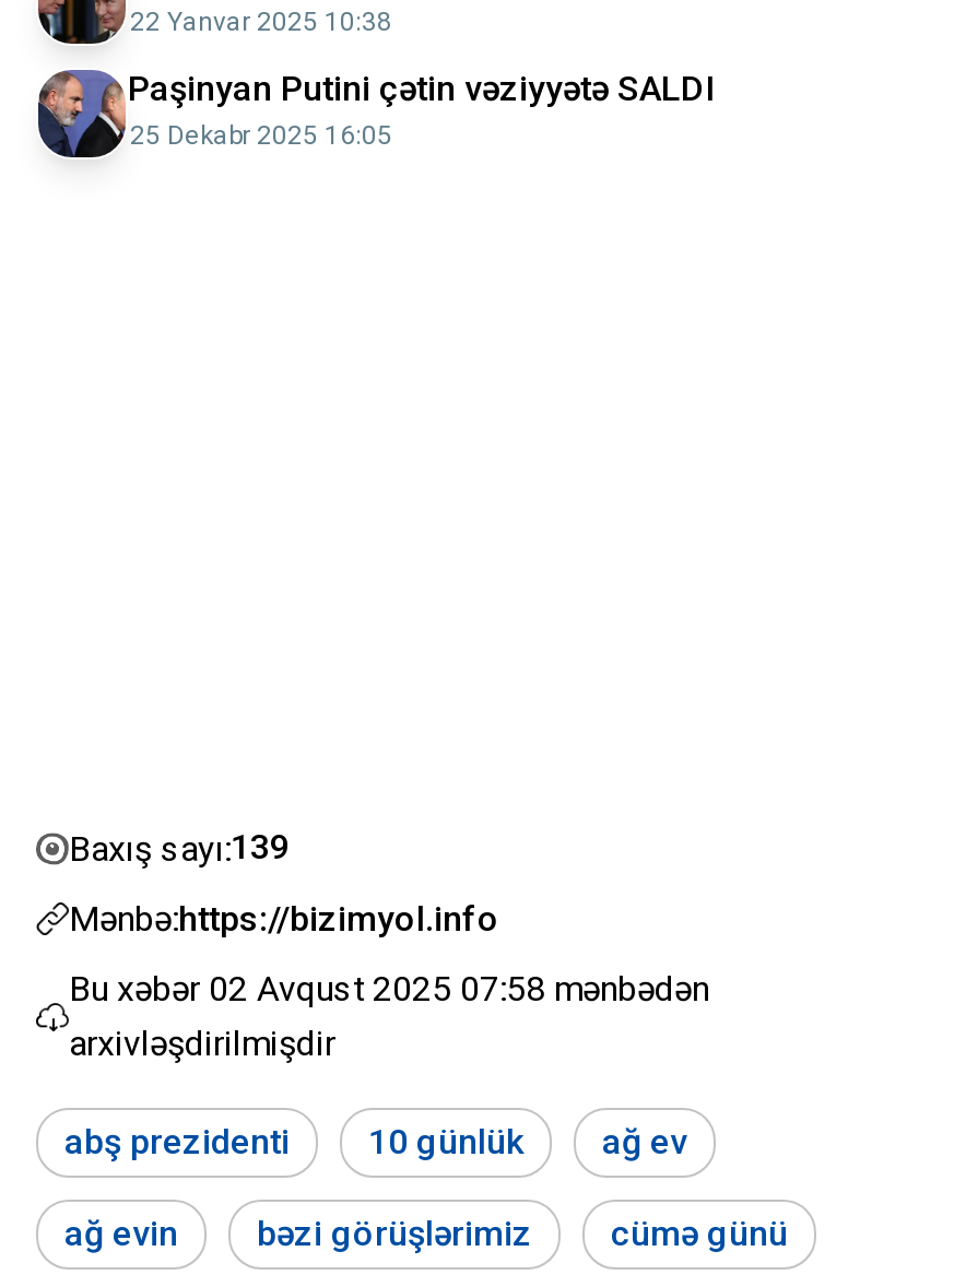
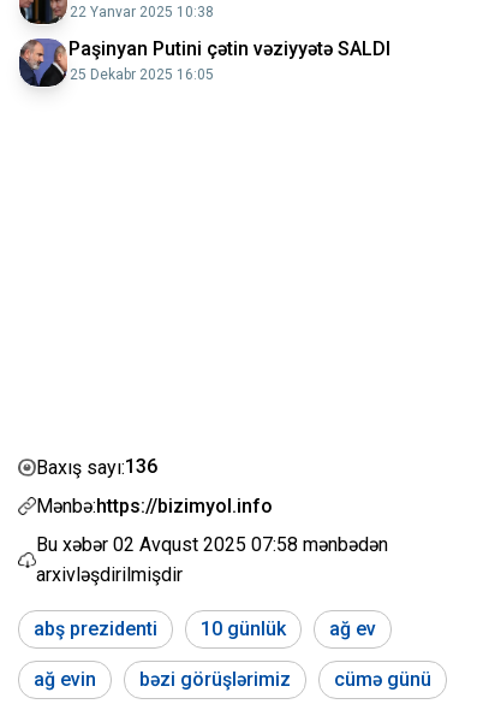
[69,826,290,869] Baxış sayı:139 -> [36,455,157,478] Baxış sayı:136

